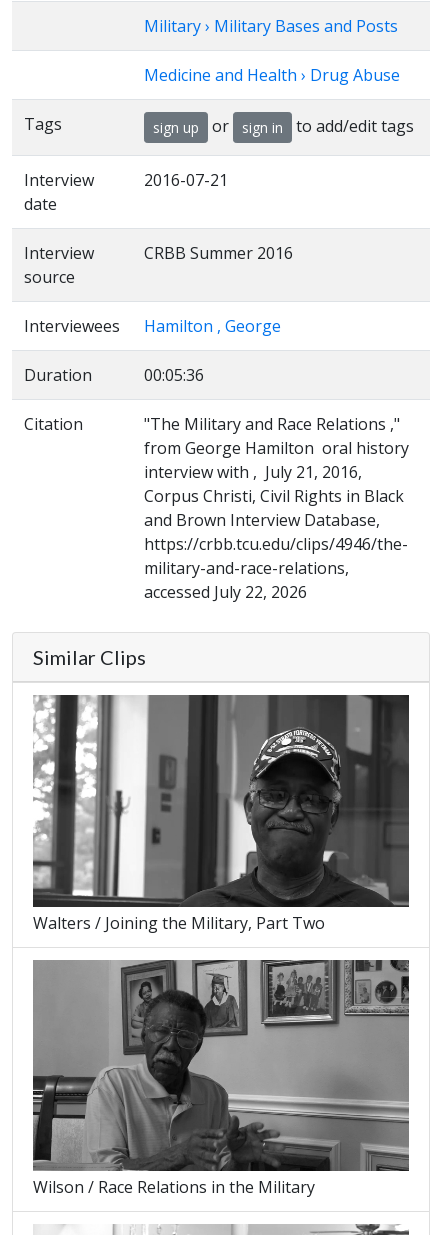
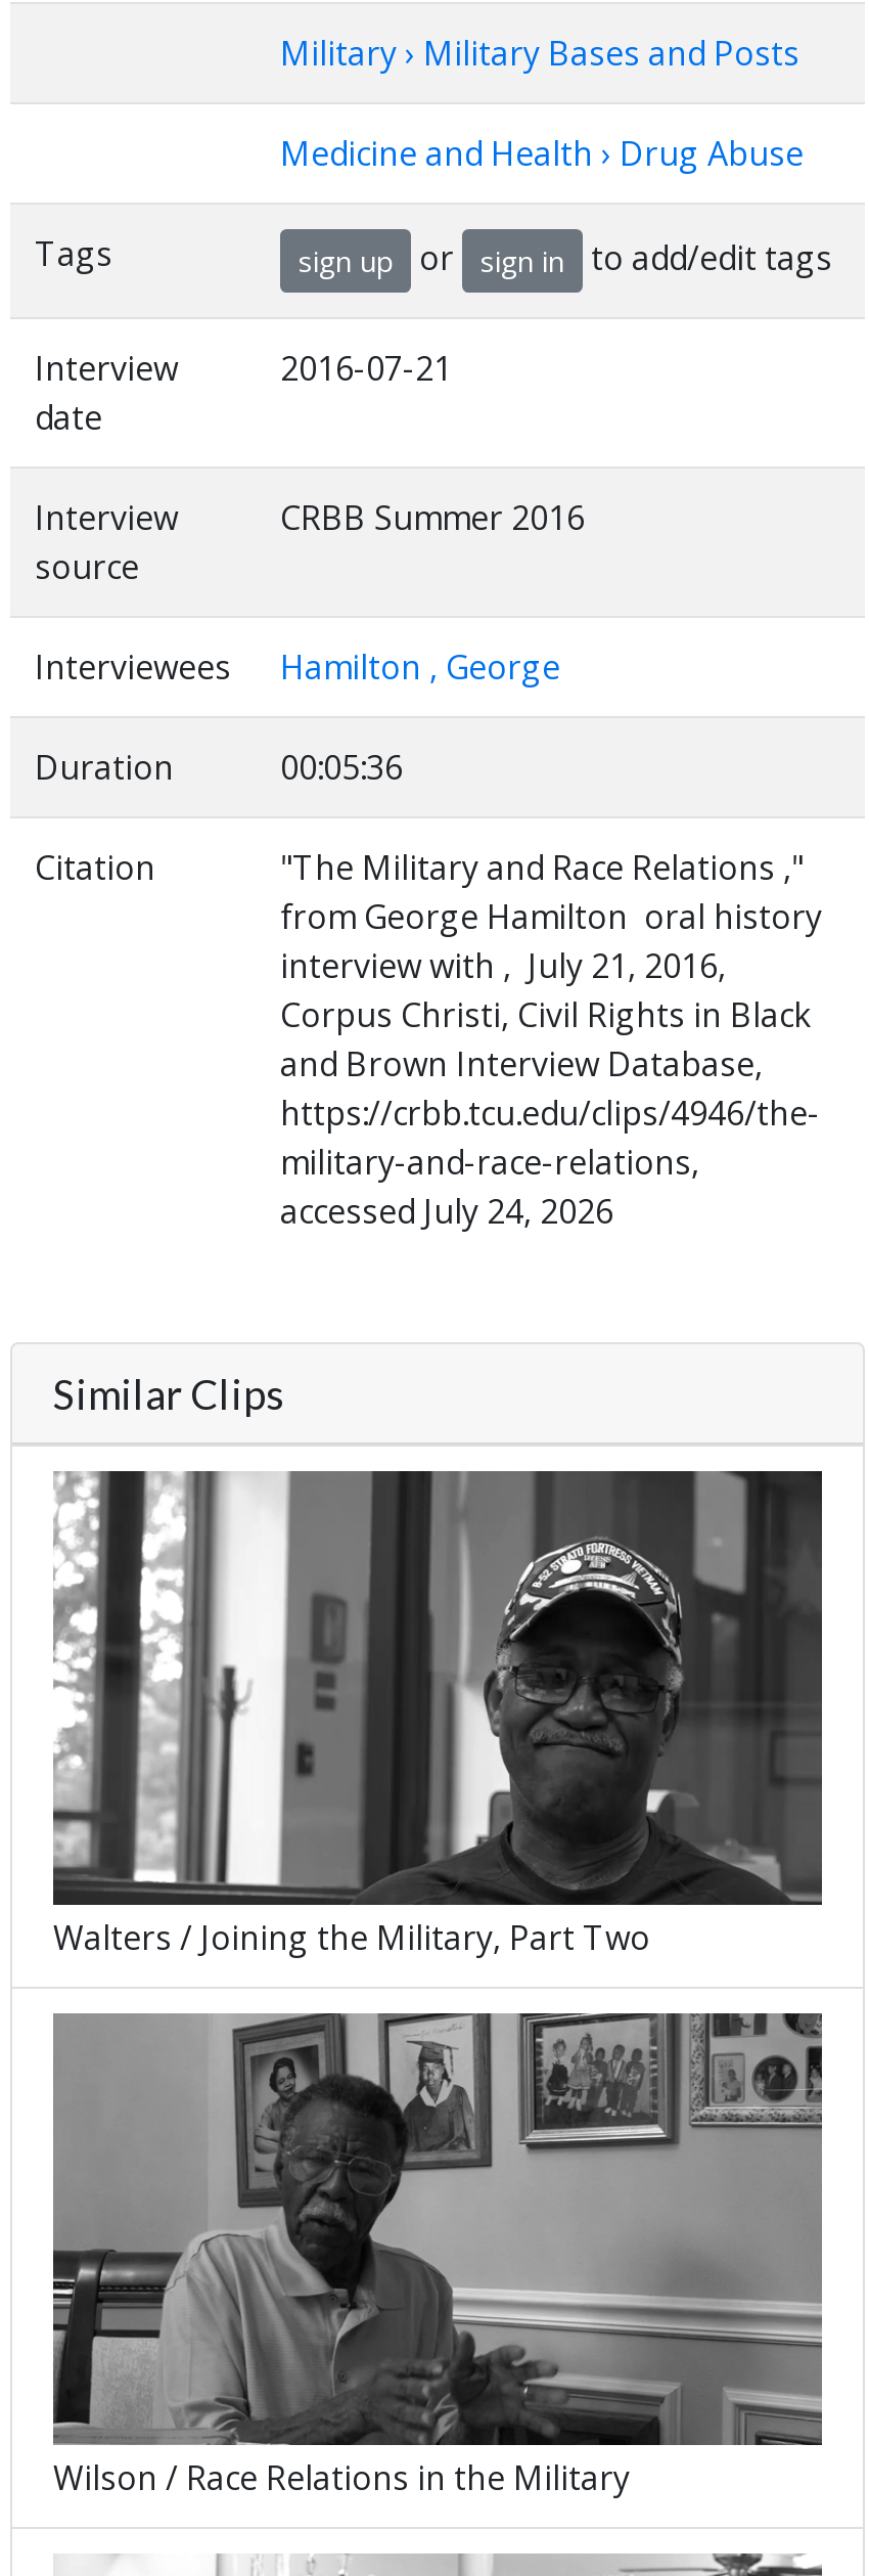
[144,581,307,603] accessed July 22, 2026 -> [280,1189,613,1234] accessed July 24, 2026

